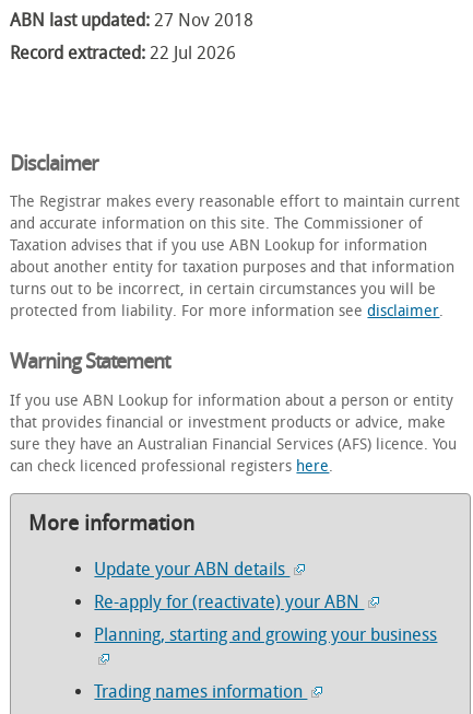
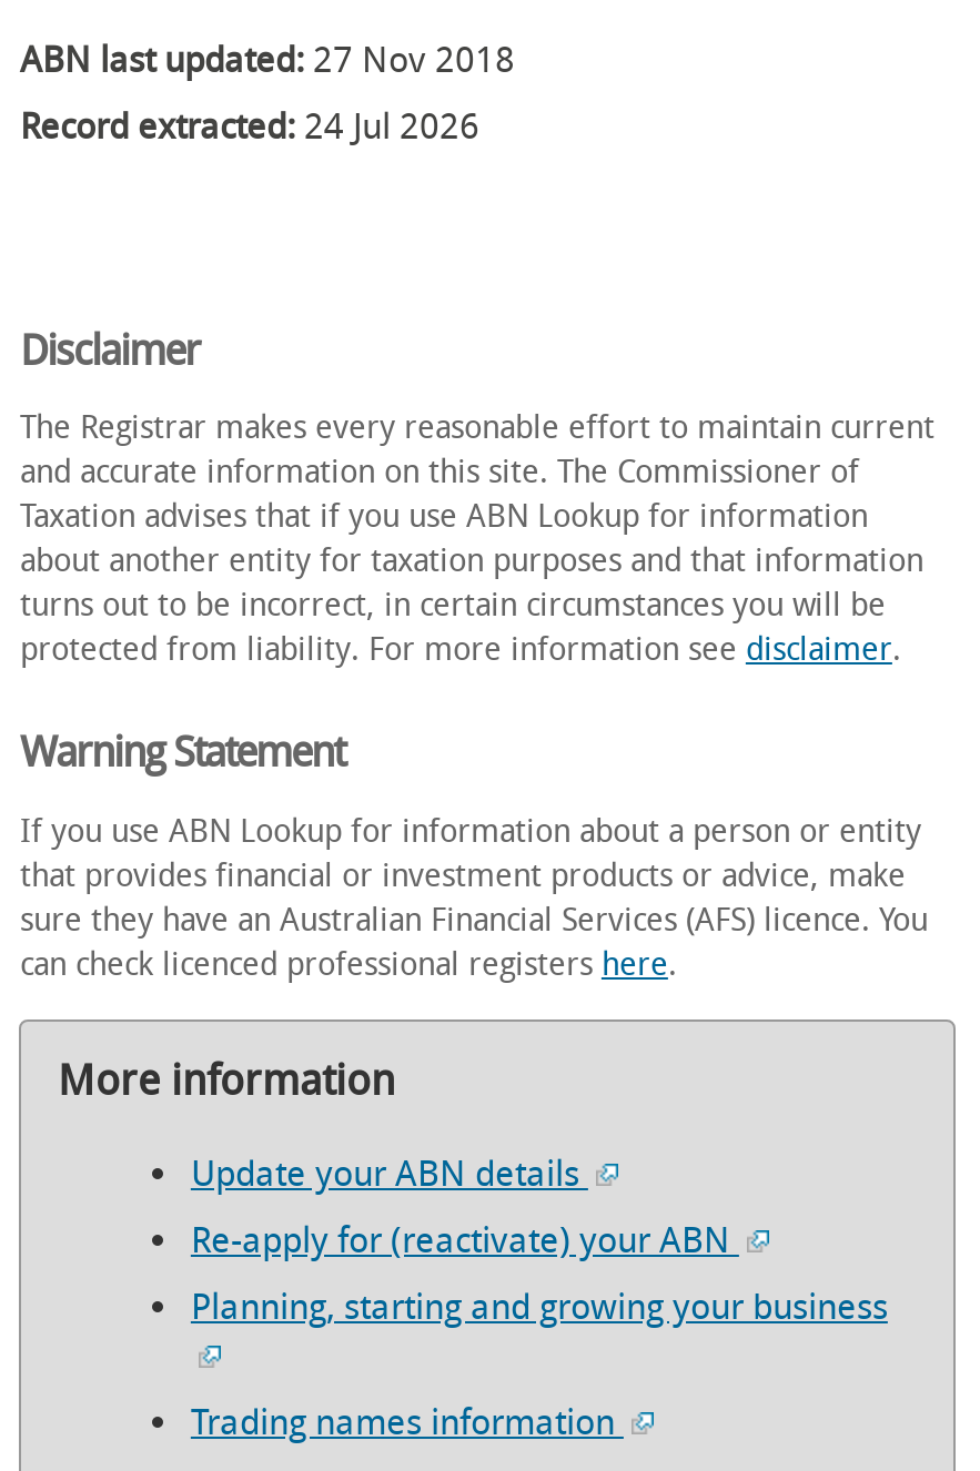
[10,43,236,64] Record extracted: 22 Jul 2026 -> [20,106,479,148] Record extracted: 24 Jul 2026

